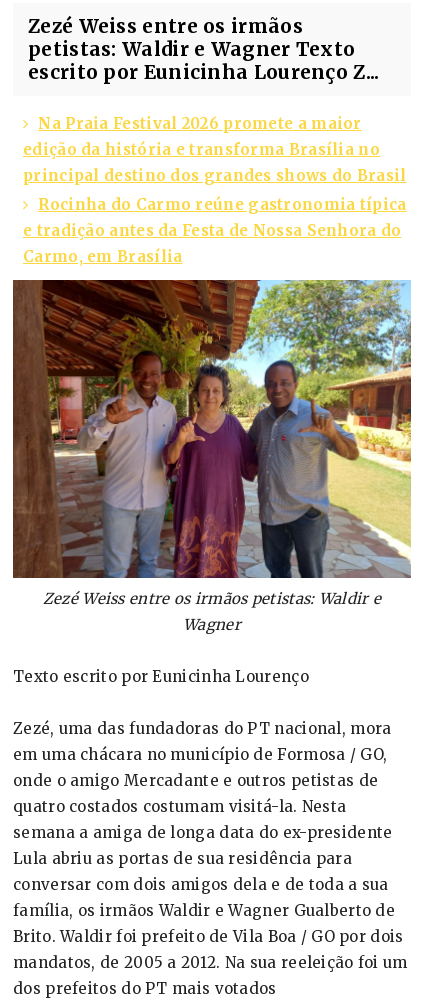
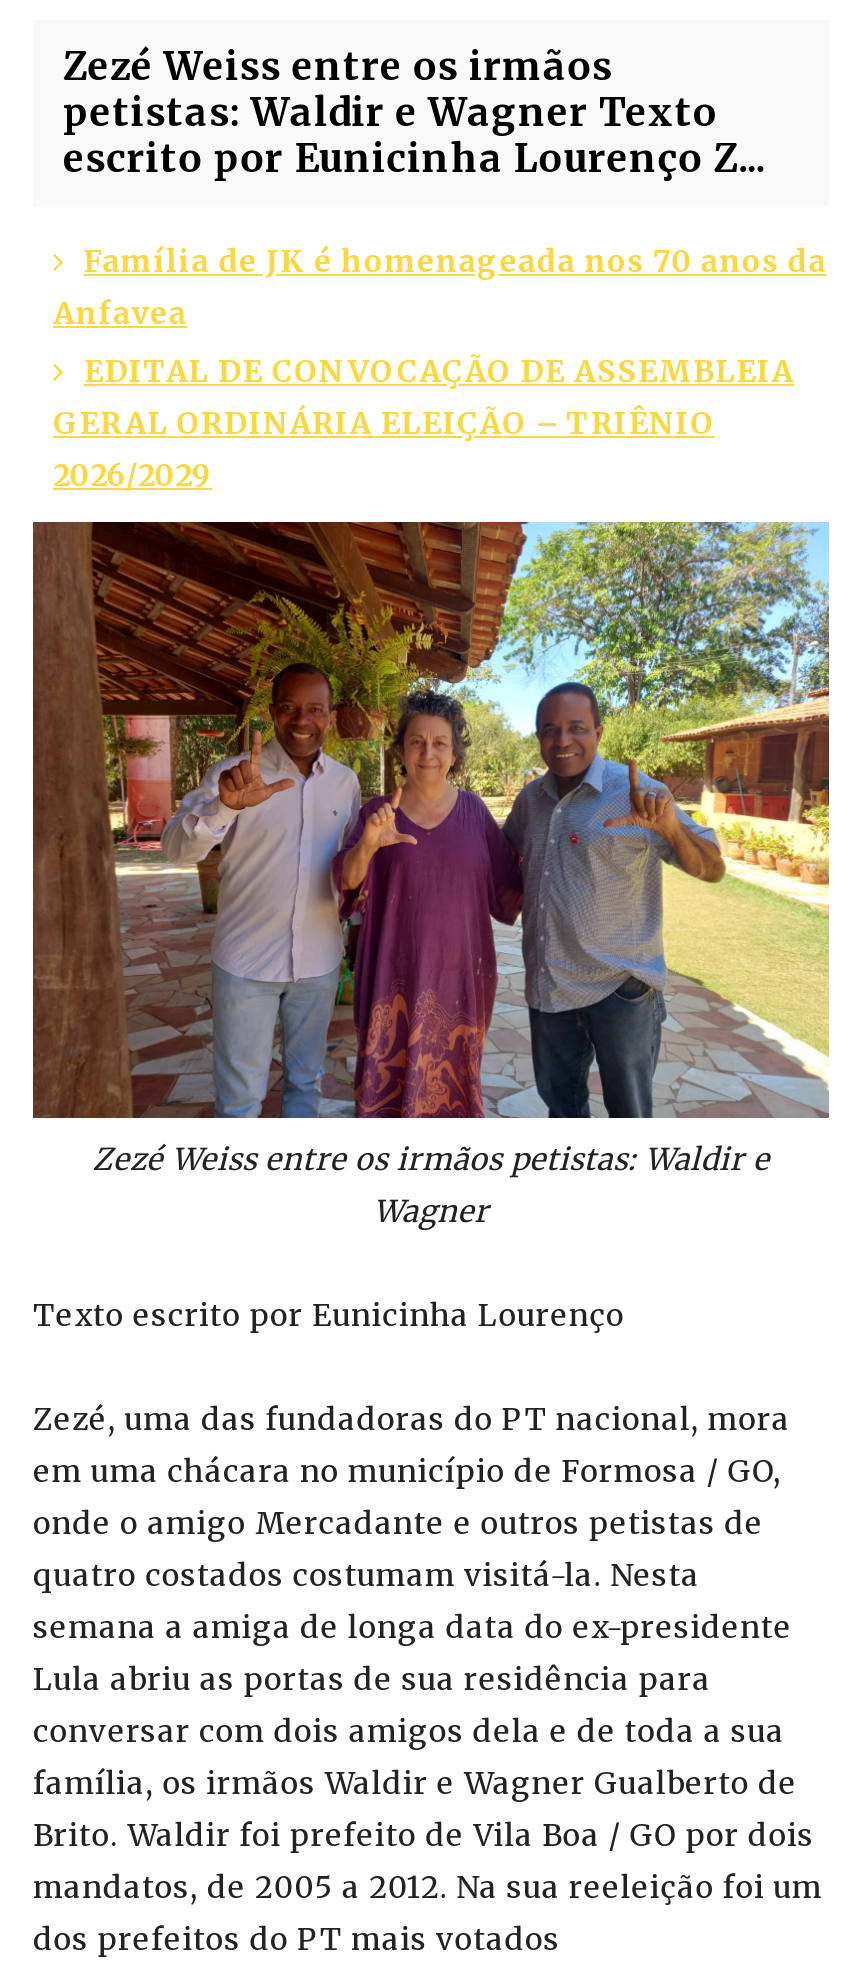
[23,114,406,185] Na Praia Festival 2026 promete a maior | edição da história e transforma Brasília no | principal destino dos grandes shows do Brasil -> [53,242,827,332] Família de JK é homenageada nos 70 anos da | Anfavea
[23,195,407,266] Rocinha do Carmo reúne gastronomia típica | e tradição antes da Festa de Nossa Senhora do | Carmo, em Brasília -> [53,352,794,494] EDITAL DE CONVOCAÇÃO DE ASSEMBLEIA | GERAL ORDINÁRIA ELEIÇÃO – TRIÊNIO | 2026/2029

